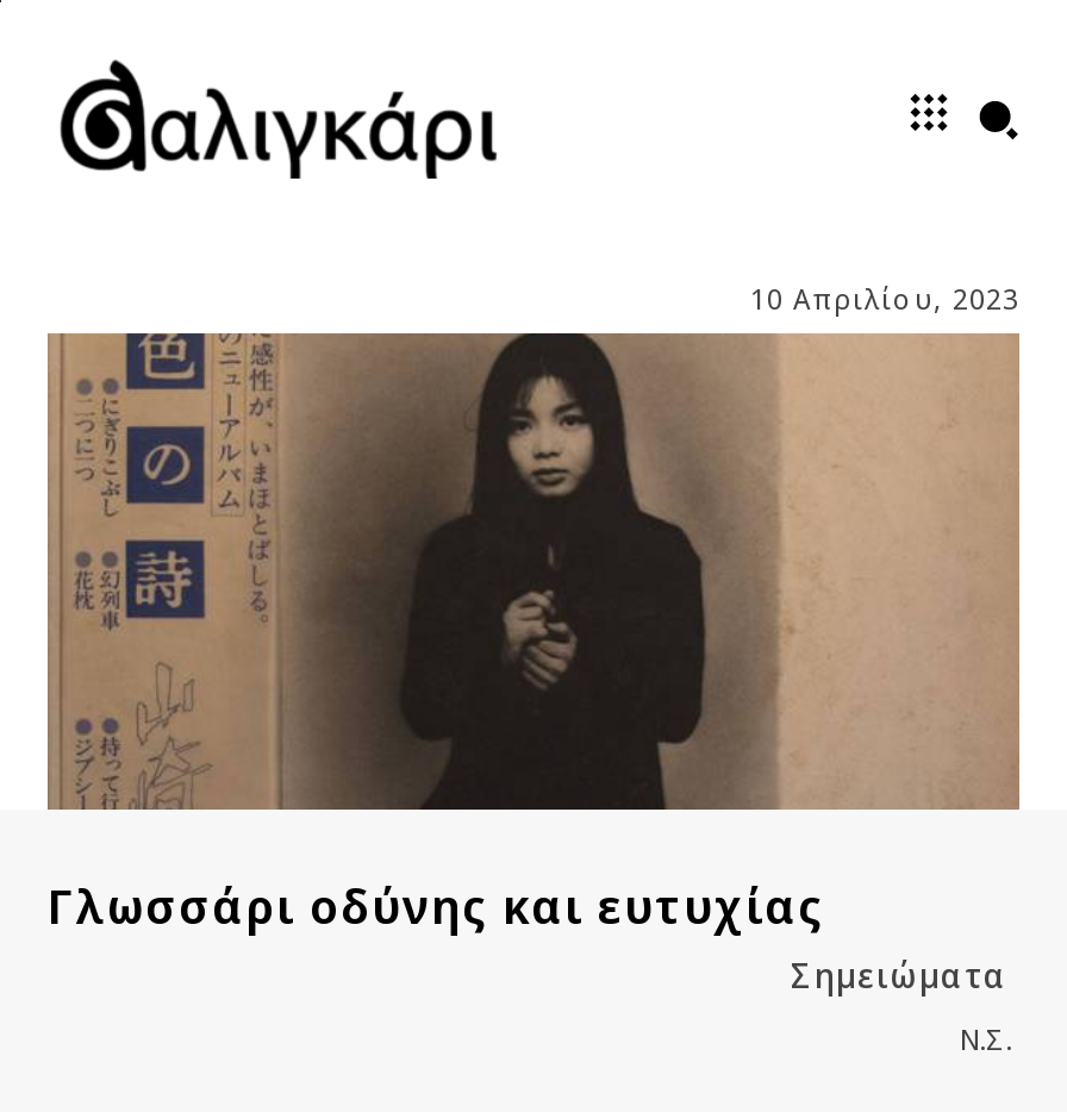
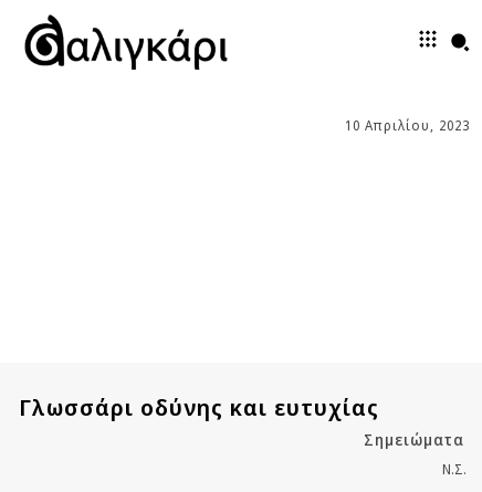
[45,331,1022,812] [image] -> none

